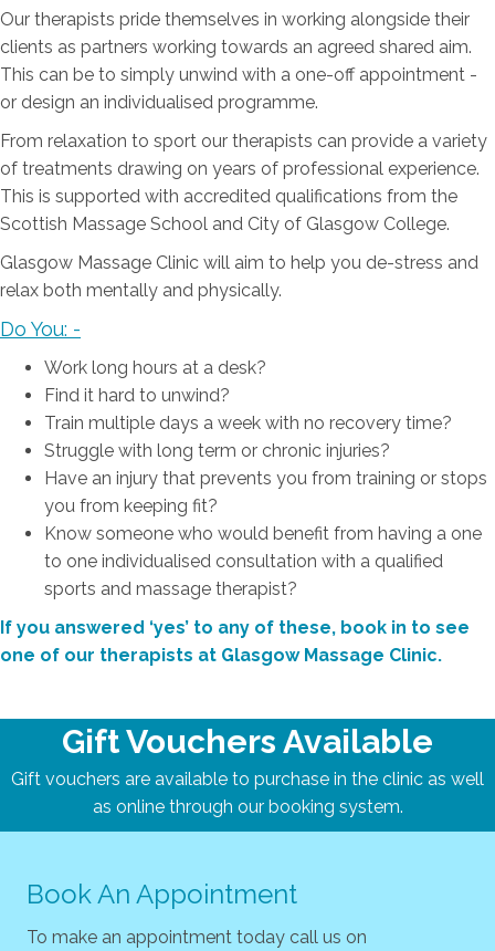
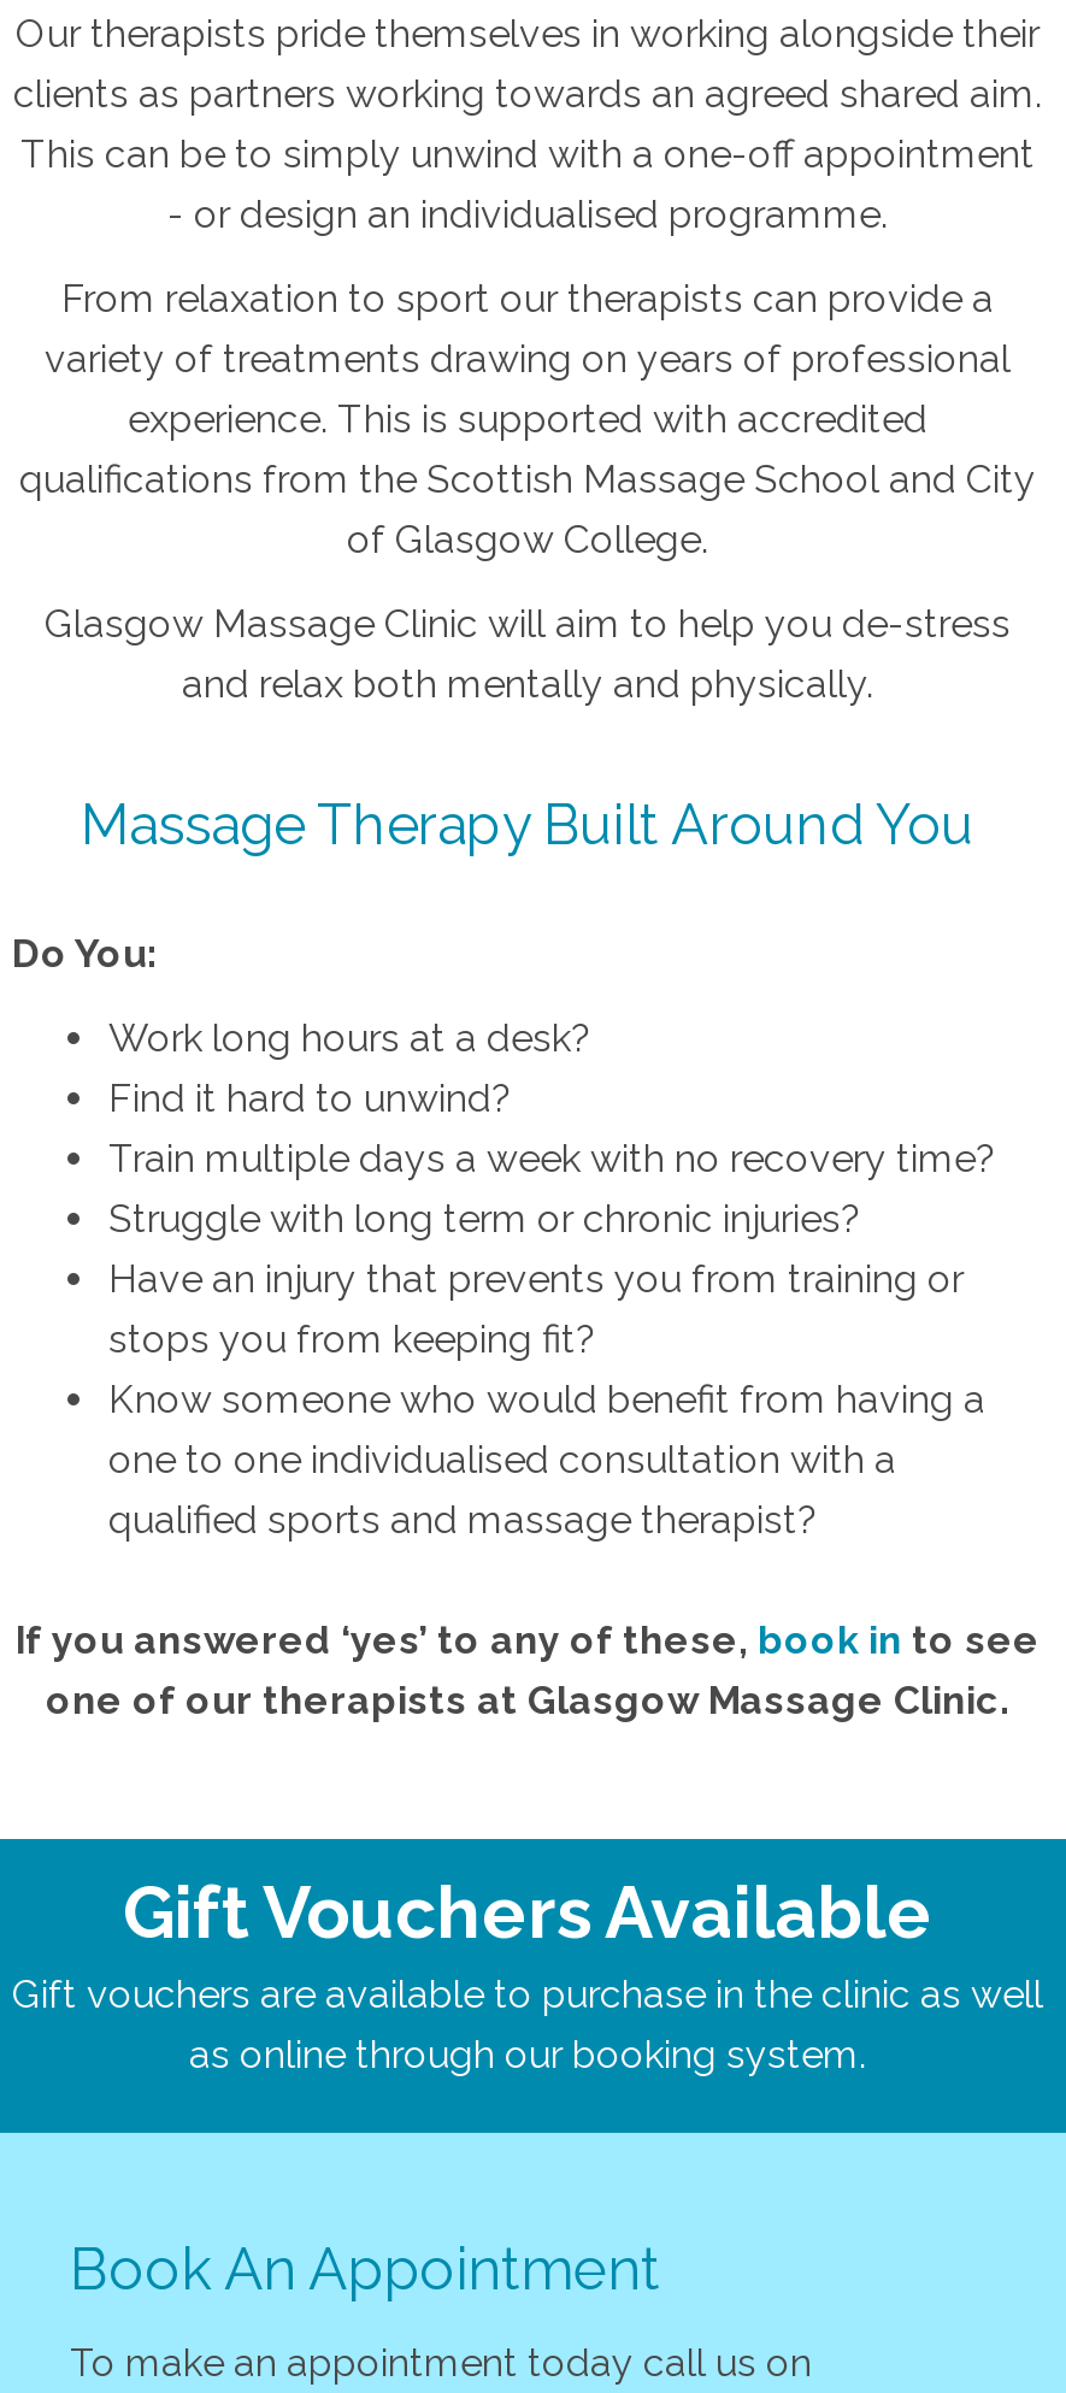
[0,64,487,341] This can be to simply unwind with a one-off appointment - | or design an individualised programme. | From relaxation to sport our therapists can provide a variety | of treatments drawing on years of professional experience. | This is supported with accredited qualifications from the | Scottish Massage School and City of Glasgow College. | Glasgow Massage Clinic will aim to help you de-stress and | relax both mentally and physically. | Do You: - -> [12,131,1036,977] This can be to simply unwind with a one-off appointment | - or design an individualised programme. | From relaxation to sport our therapists can provide a | variety of treatments drawing on years of professional | experience. This is supported with accredited | qualifications from the Scottish Massage School and City | of Glasgow College. | Glasgow Massage Clinic will aim to help you de-stress | and relax both mentally and physically. | Massage Therapy Built Around You | Do You:

